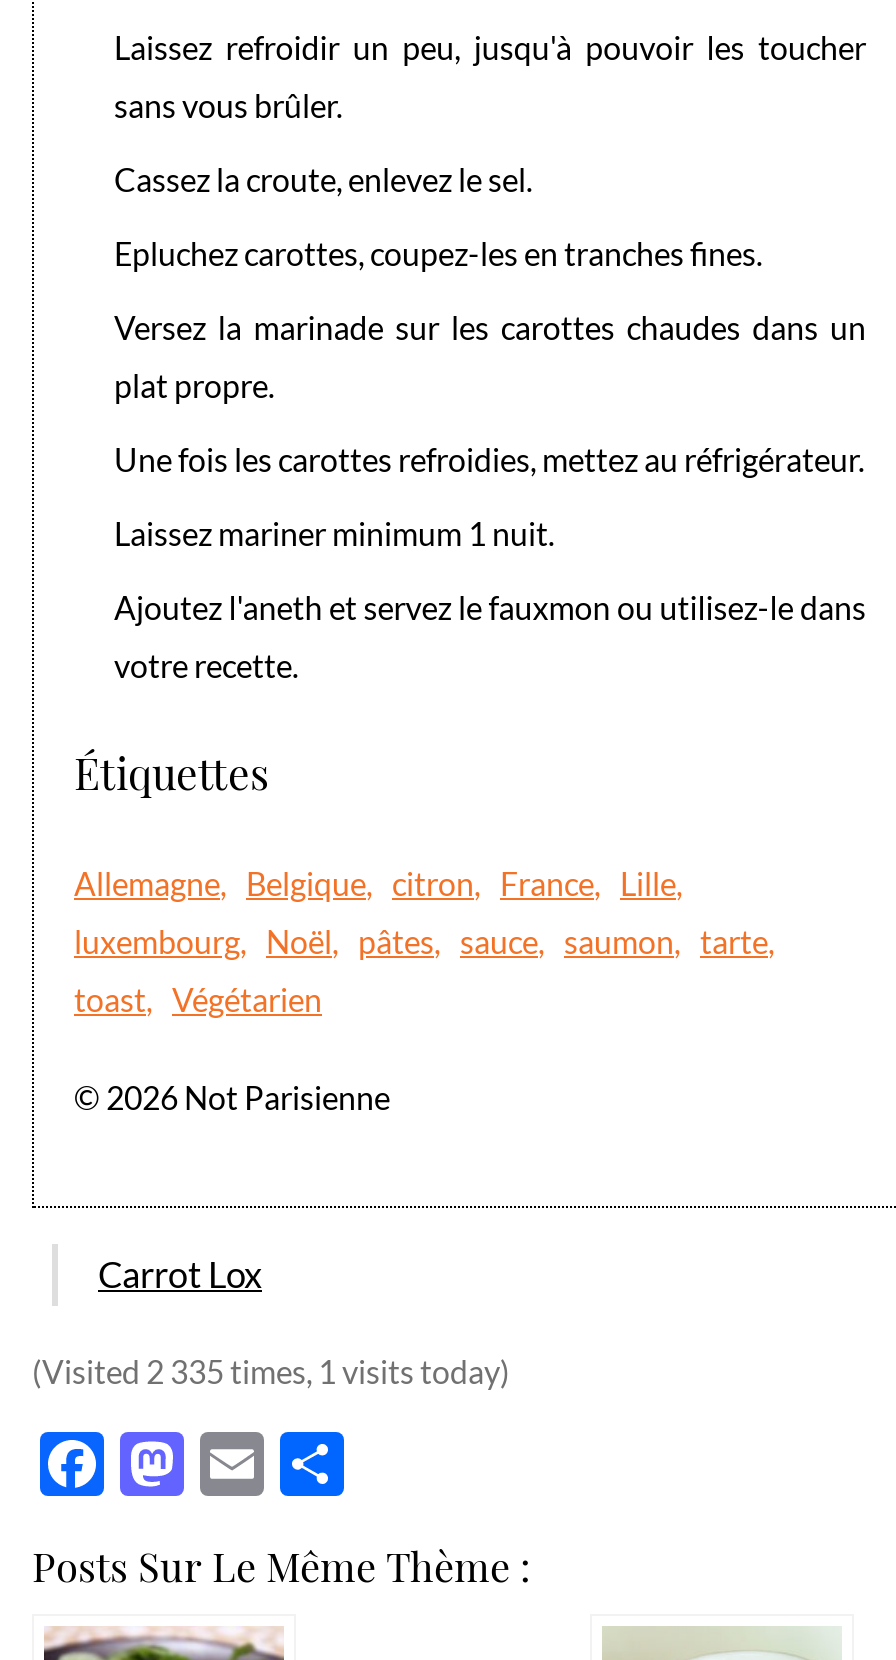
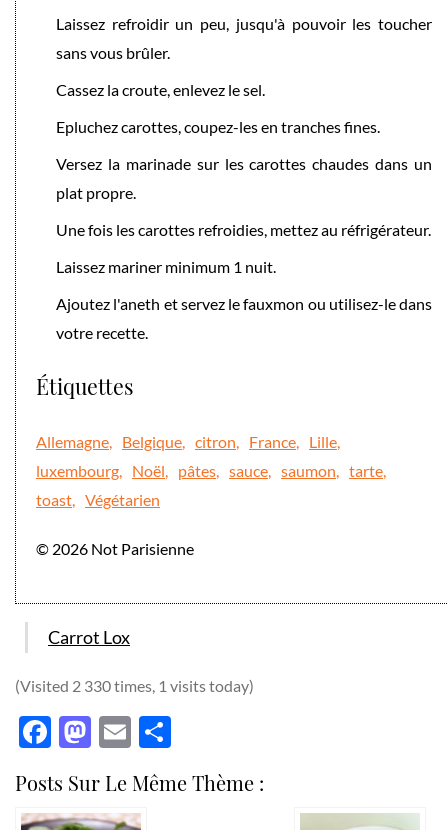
[32,1352,510,1390] (Visited 2 335 times, 1 visits today) -> [15,676,254,695] (Visited 2 330 times, 1 visits today)

